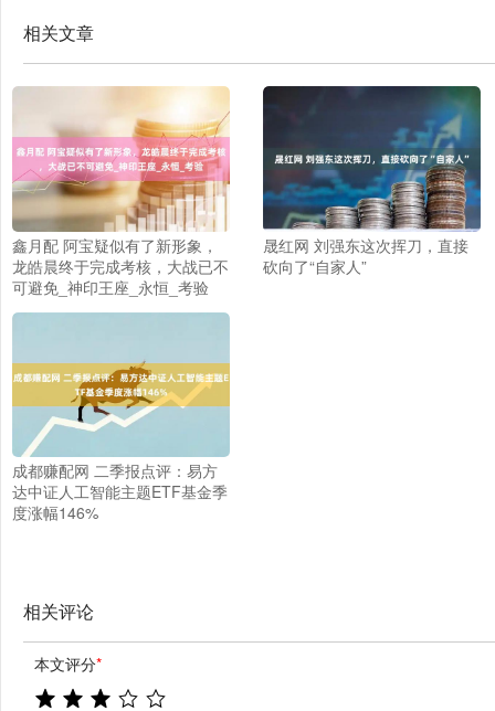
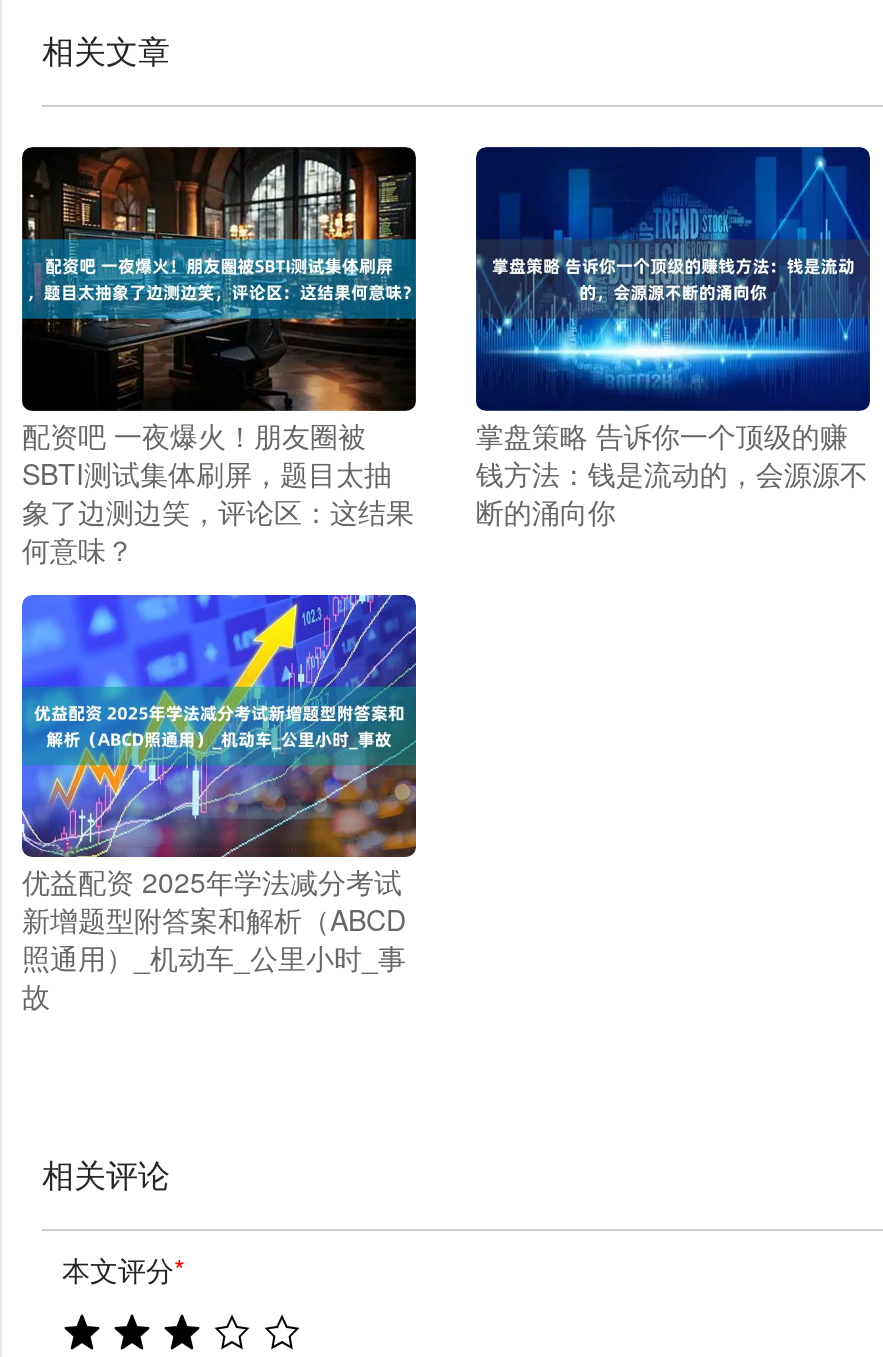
[12,86,231,298] [image] | 鑫月配 阿宝疑似有了新形象， | 龙皓晨终于完成考核，大战已不 | 可避免_神印王座_永恒_考验 -> [20,145,418,568] [image] | 配资吧 一夜爆火！朋友圈被 | SBTI测试集体刷屏，题目太抽 | 象了边测边笑，评论区：这结果 | 何意味？
[263,86,481,183] [image] -> [476,147,870,399] [image]
[263,234,468,277] 晟红网 刘强东这次挥刀，直接 | 砍向了“自家人” -> [476,414,868,530] 掌盘策略 告诉你一个顶级的赚 | 钱方法：钱是流动的，会源源不 | 断的涌向你
[11,312,231,523] [image] | 成都赚配网 二季报点评：易方 | 达中证人工智能主题ETF基金季 | 度涨幅146% -> [22,593,418,1015] [image] | 优益配资 2025年学法减分考试 | 新增题型附答案和解析（ABCD | 照通用）_机动车_公里小时_事 | 故

